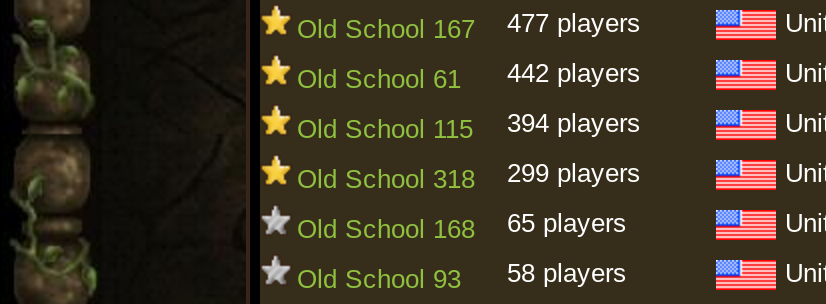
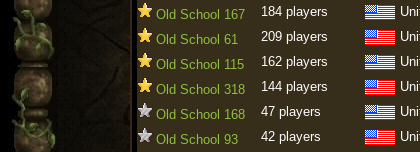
[297,8,641,44] Old School 167 477 players -> [155,4,327,22] Old School 167 184 players
[297,58,641,94] Old School 61 442 players -> [155,29,327,47] Old School 61 209 players
[297,108,641,144] Old School 115 394 players -> [155,54,327,72] Old School 115 162 players
[297,158,641,194] Old School 318 299 players -> [155,79,327,97] Old School 318 144 players
[297,208,627,244] Old School 168 65 players -> [155,104,320,122] Old School 168 47 players
[297,258,627,294] Old School 93 58 players -> [155,129,320,147] Old School 93 42 players

